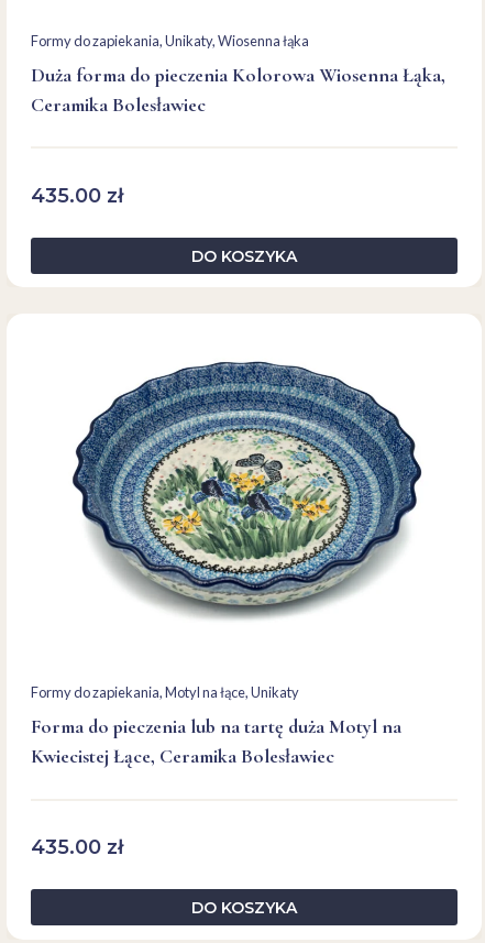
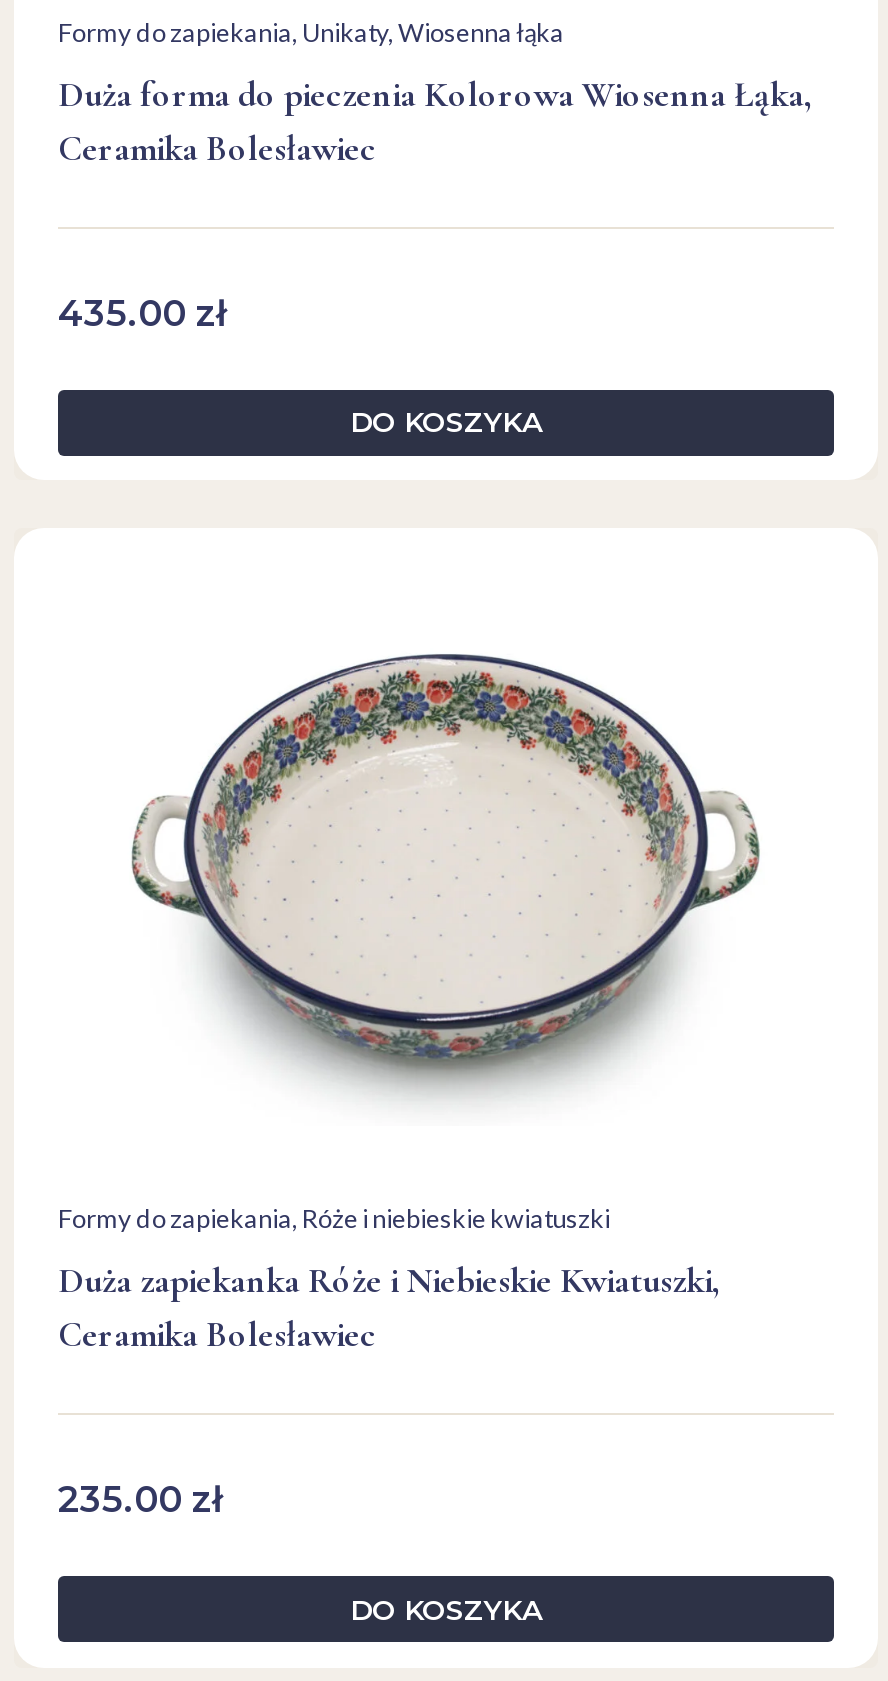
[71,360,422,627] [image] -> [130,615,768,1101] [image]
[31,684,299,701] Formy do zapiekania, Motyl na łące, Unikaty -> [58,1203,610,1235] Formy do zapiekania, Róże i niebieskie kwiatuszki
[31,715,401,768] Forma do pieczenia lub na tartę duża Motyl na | Kwiecistej Łące, Ceramika Bolesławiec -> [58,1259,720,1357] Duża zapiekanka Róże i Niebieskie Kwiatuszki, | Ceramika Bolesławiec
[31,836,123,860] 435.00 zł -> [58,1479,222,1523] 235.00 zł

